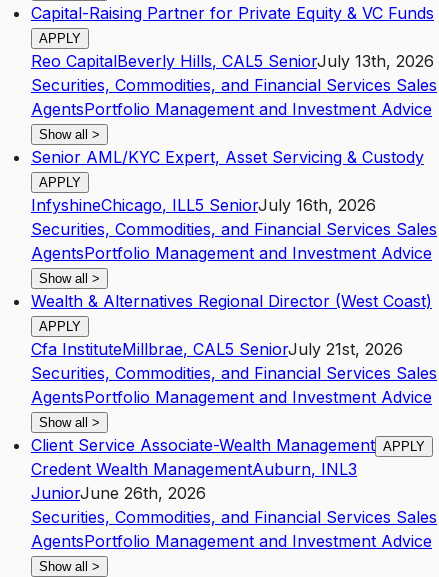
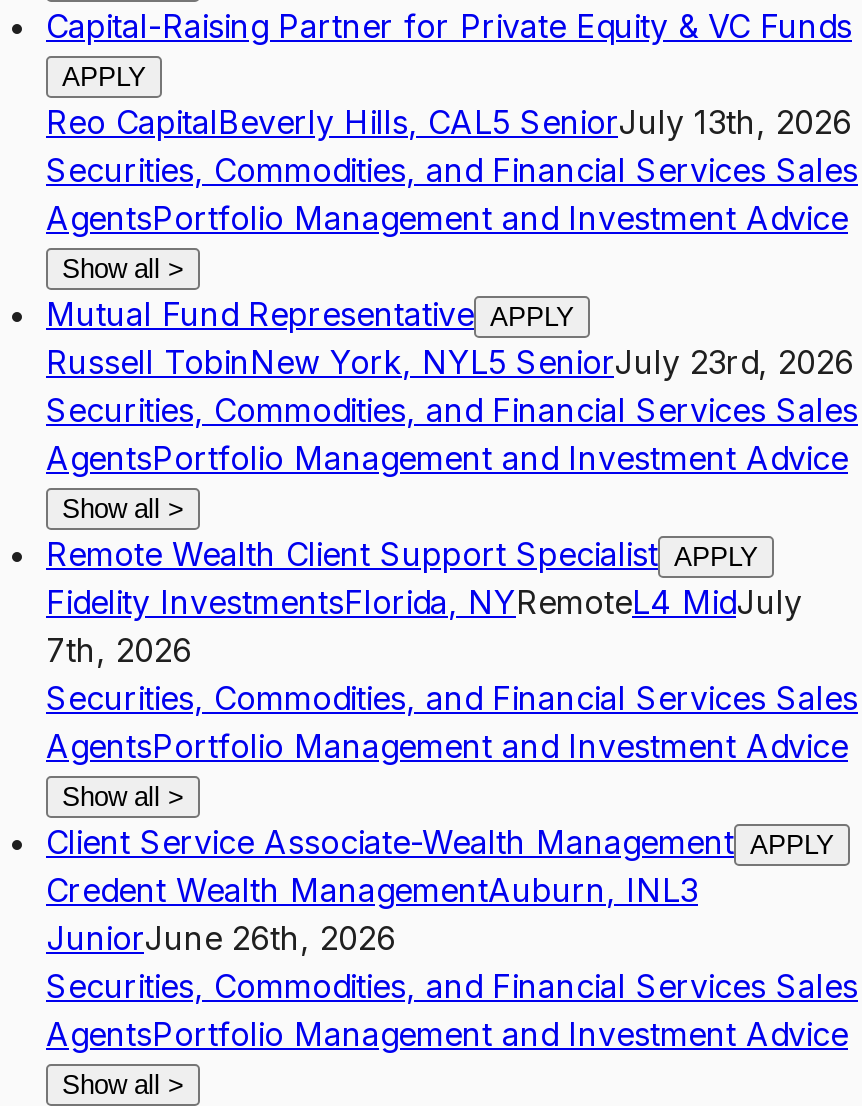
[31,147,424,215] Senior AML/KYC Expert, Asset Servicing & Custody | APPLY | InfyshineChicago, ILL5 SeniorJuly 16th, 2026 -> [46,294,854,382] Mutual Fund Representative APPLY | Russell Tobin New York, NYL5 SeniorJuly 23rd, 2026
[31,291,432,359] Wealth & Alternatives Regional Director (West Coast) | APPLY | Cfa InstituteMillbrae, CAL5 SeniorJuly 21st, 2026 -> [46,534,802,670] Remote Wealth Client Support Specialist APPLY | Fidelity InvestmentsFlorida, NYRemoteL4 MidJuly | 7th, 2026

